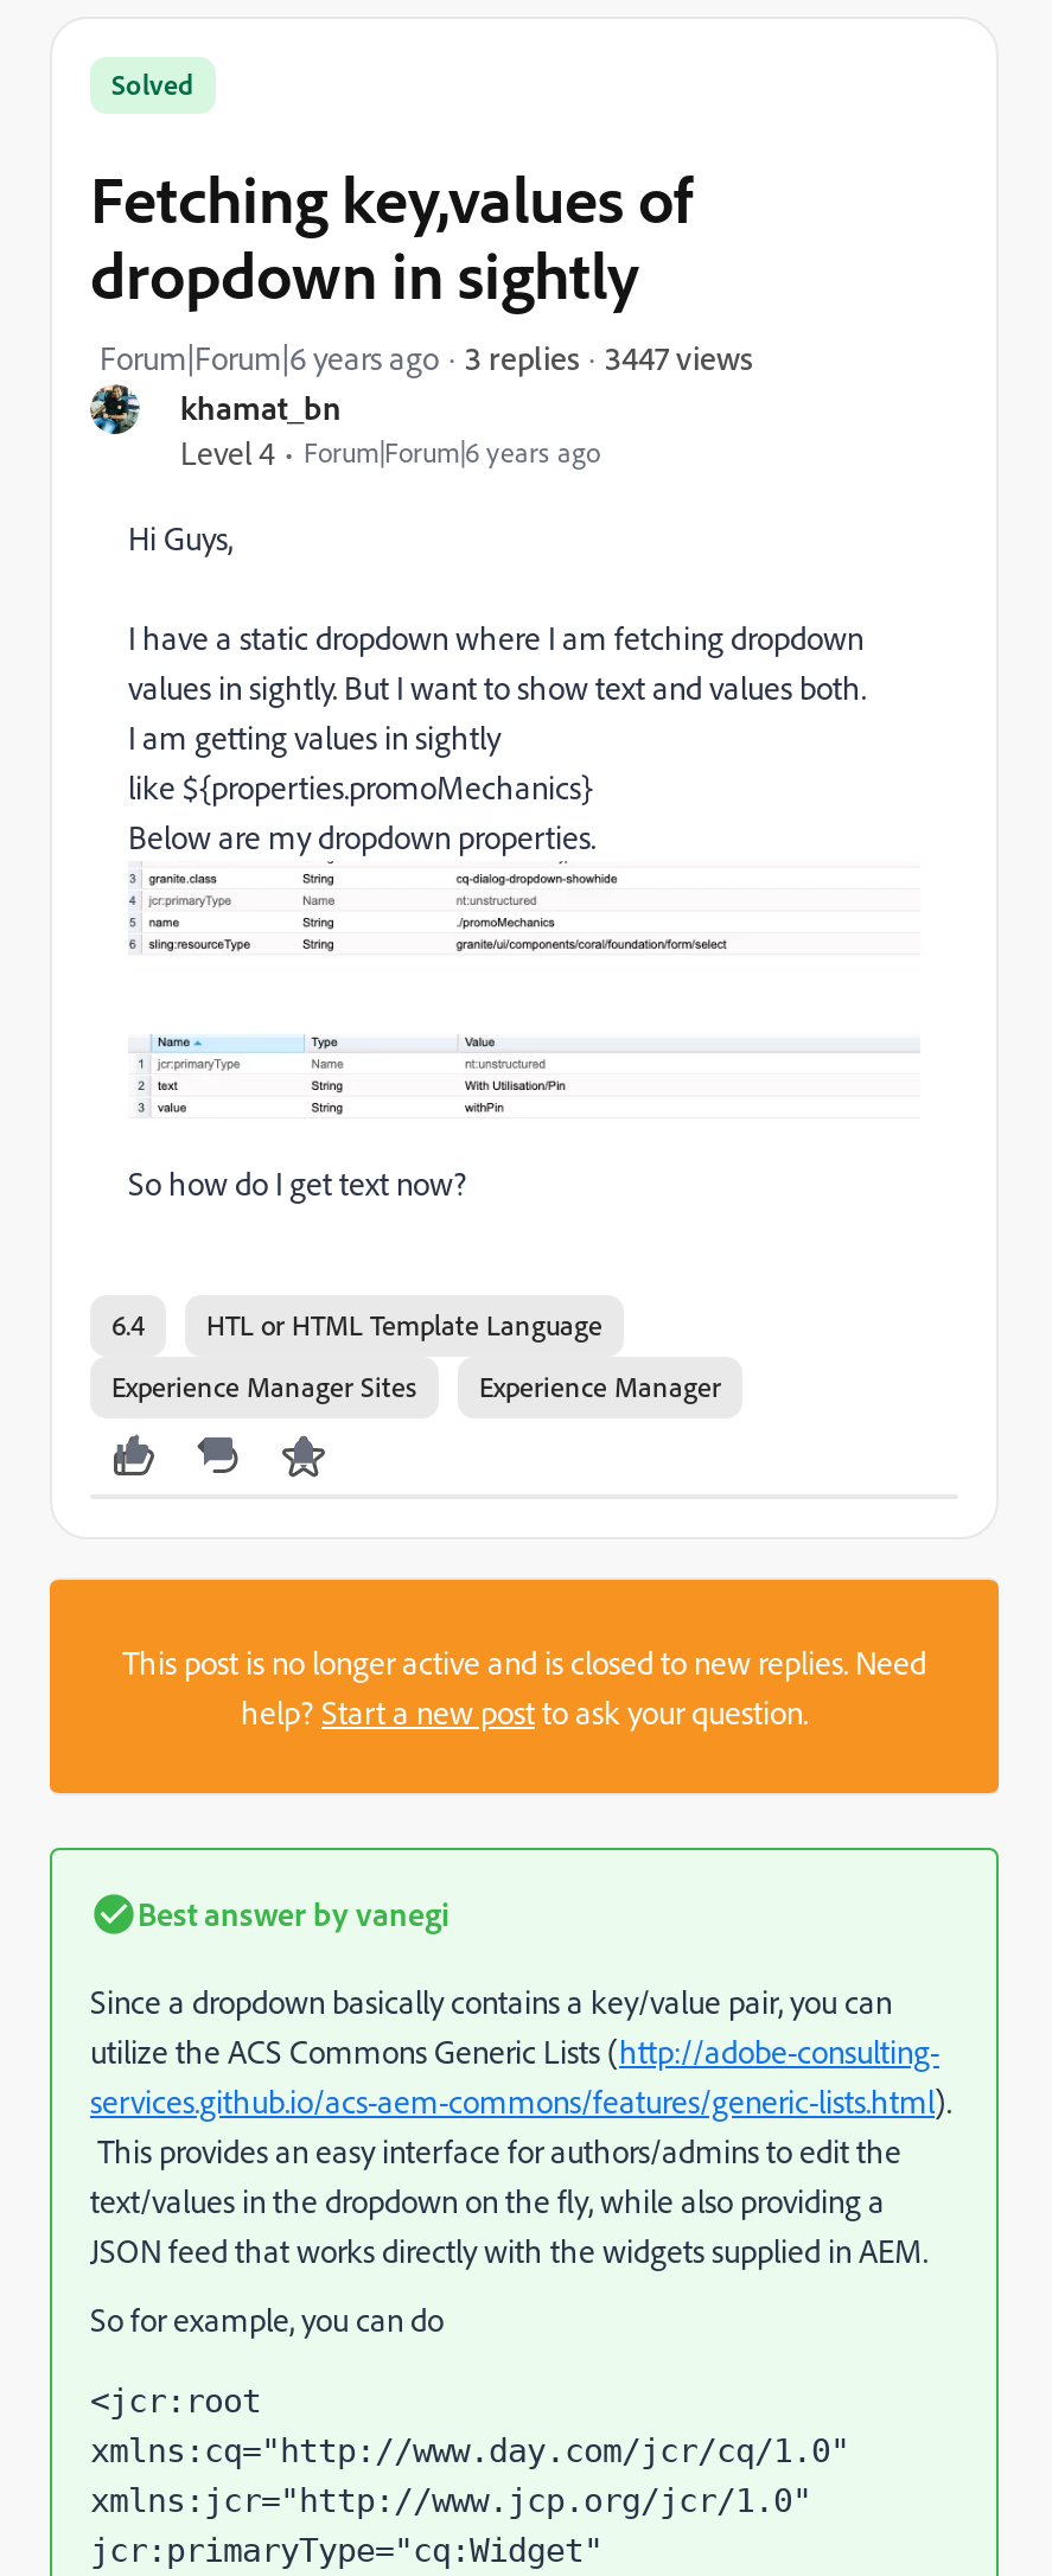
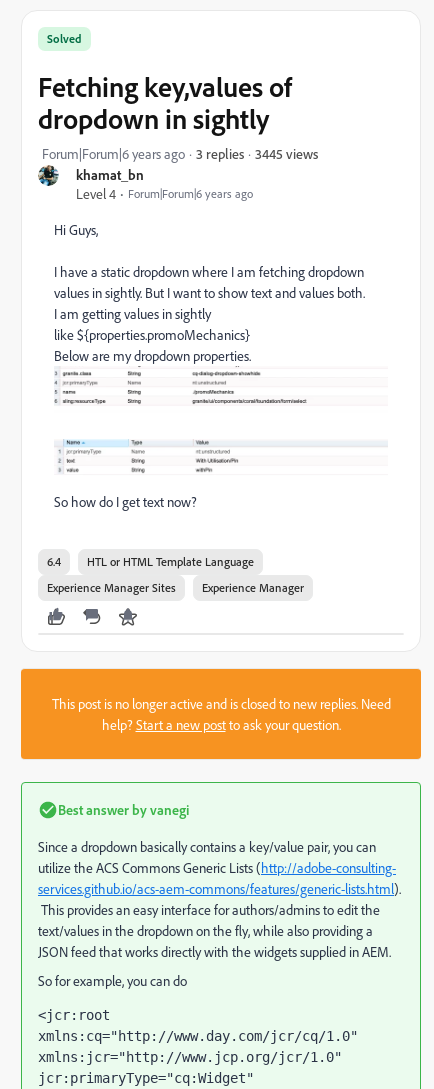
[605,336,752,376] 3447 views -> [255,144,318,161] 3445 views

